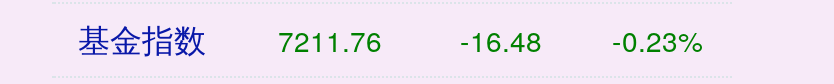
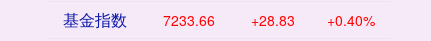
[278,21,382,61] 7211.76 -> [163,10,215,30] 7233.66
[460,21,542,61] -16.48 -> [251,10,295,30] +28.83
[612,21,702,61] -0.23% -> [327,10,375,30] +0.40%

